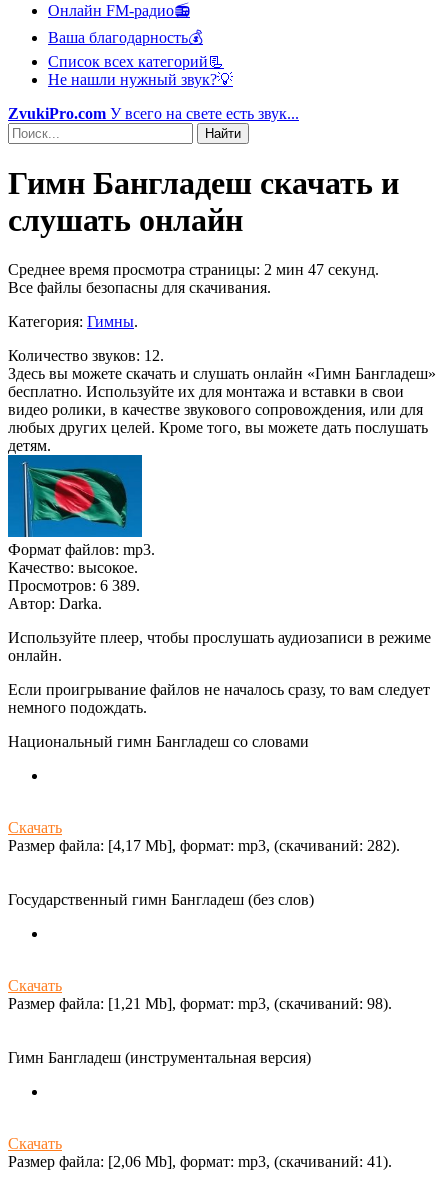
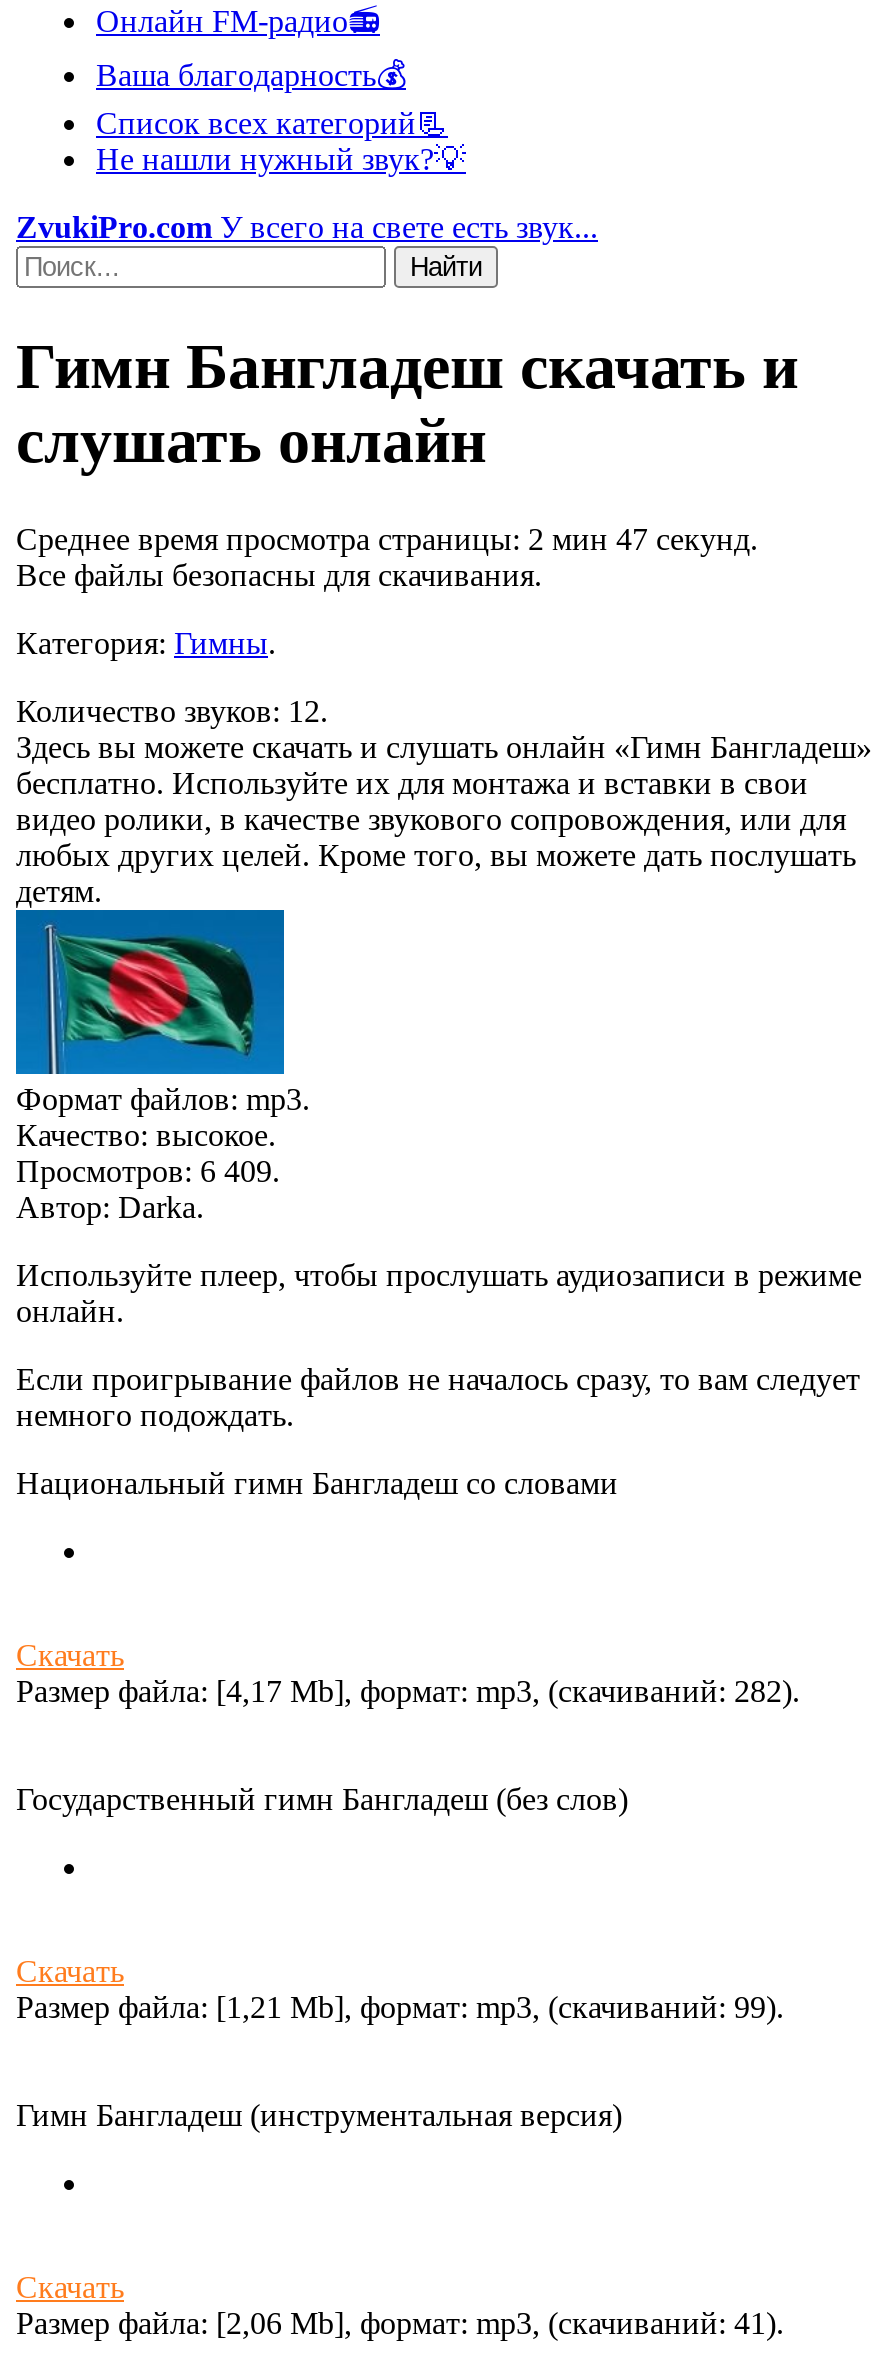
[8,577,140,594] Просмотров: 6 389. -> [16,1154,280,1188] Просмотров: 6 409.
[8,995,392,1012] Размер файла: [1,21 Mb], формат: mp3, (cкачиваний: 98). -> [16,1990,784,2024] Размер файла: [1,21 Mb], формат: mp3, (cкачиваний: 99).

